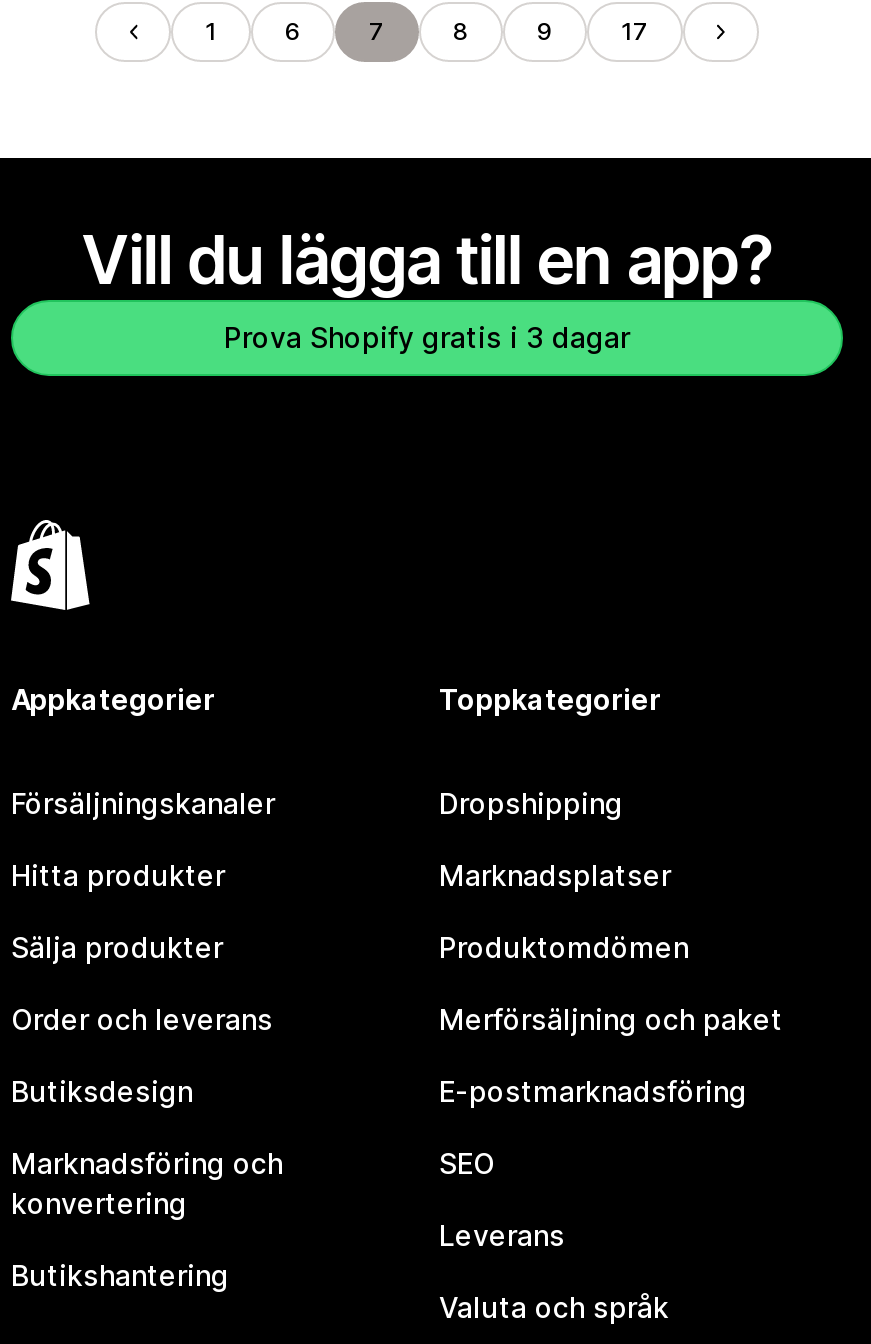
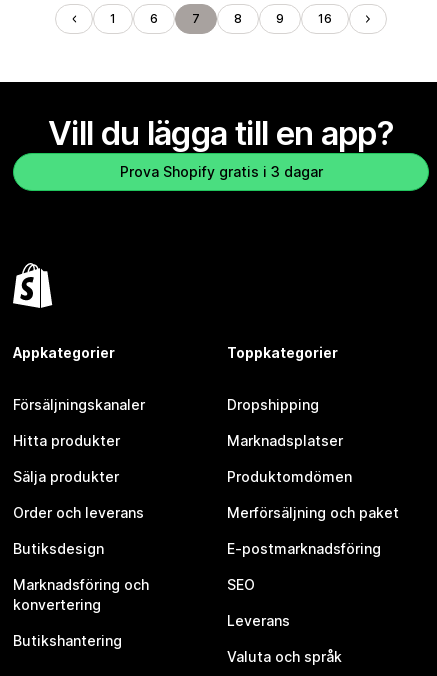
[621,16,649,46] 17 -> [318,11,332,26] 16

